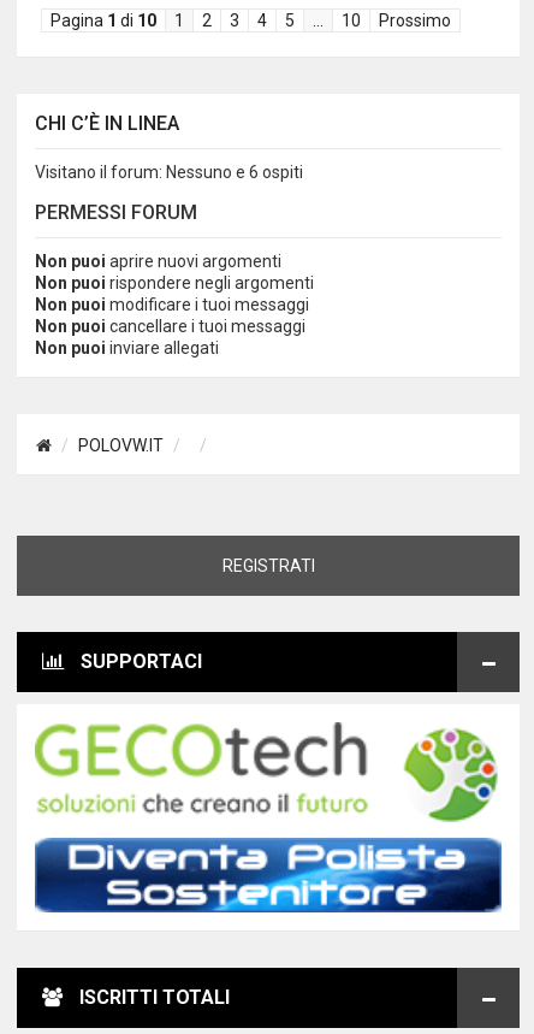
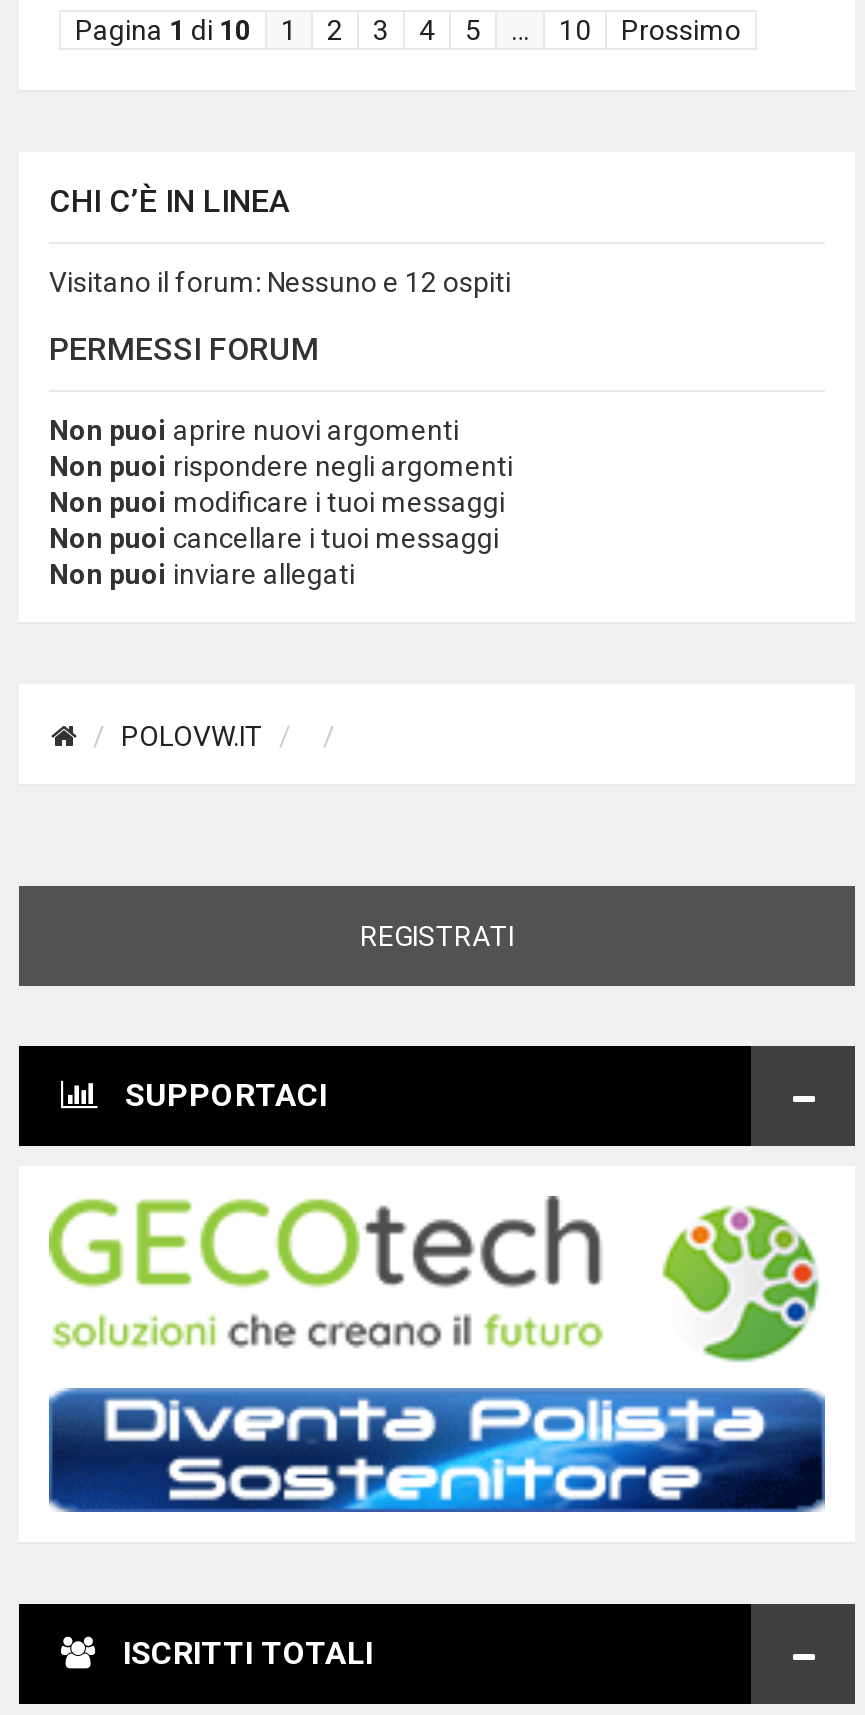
[35,163,303,182] Visitano il forum: Nessuno e 6 ospiti -> [49,266,511,298] Visitano il forum: Nessuno e 12 ospiti

